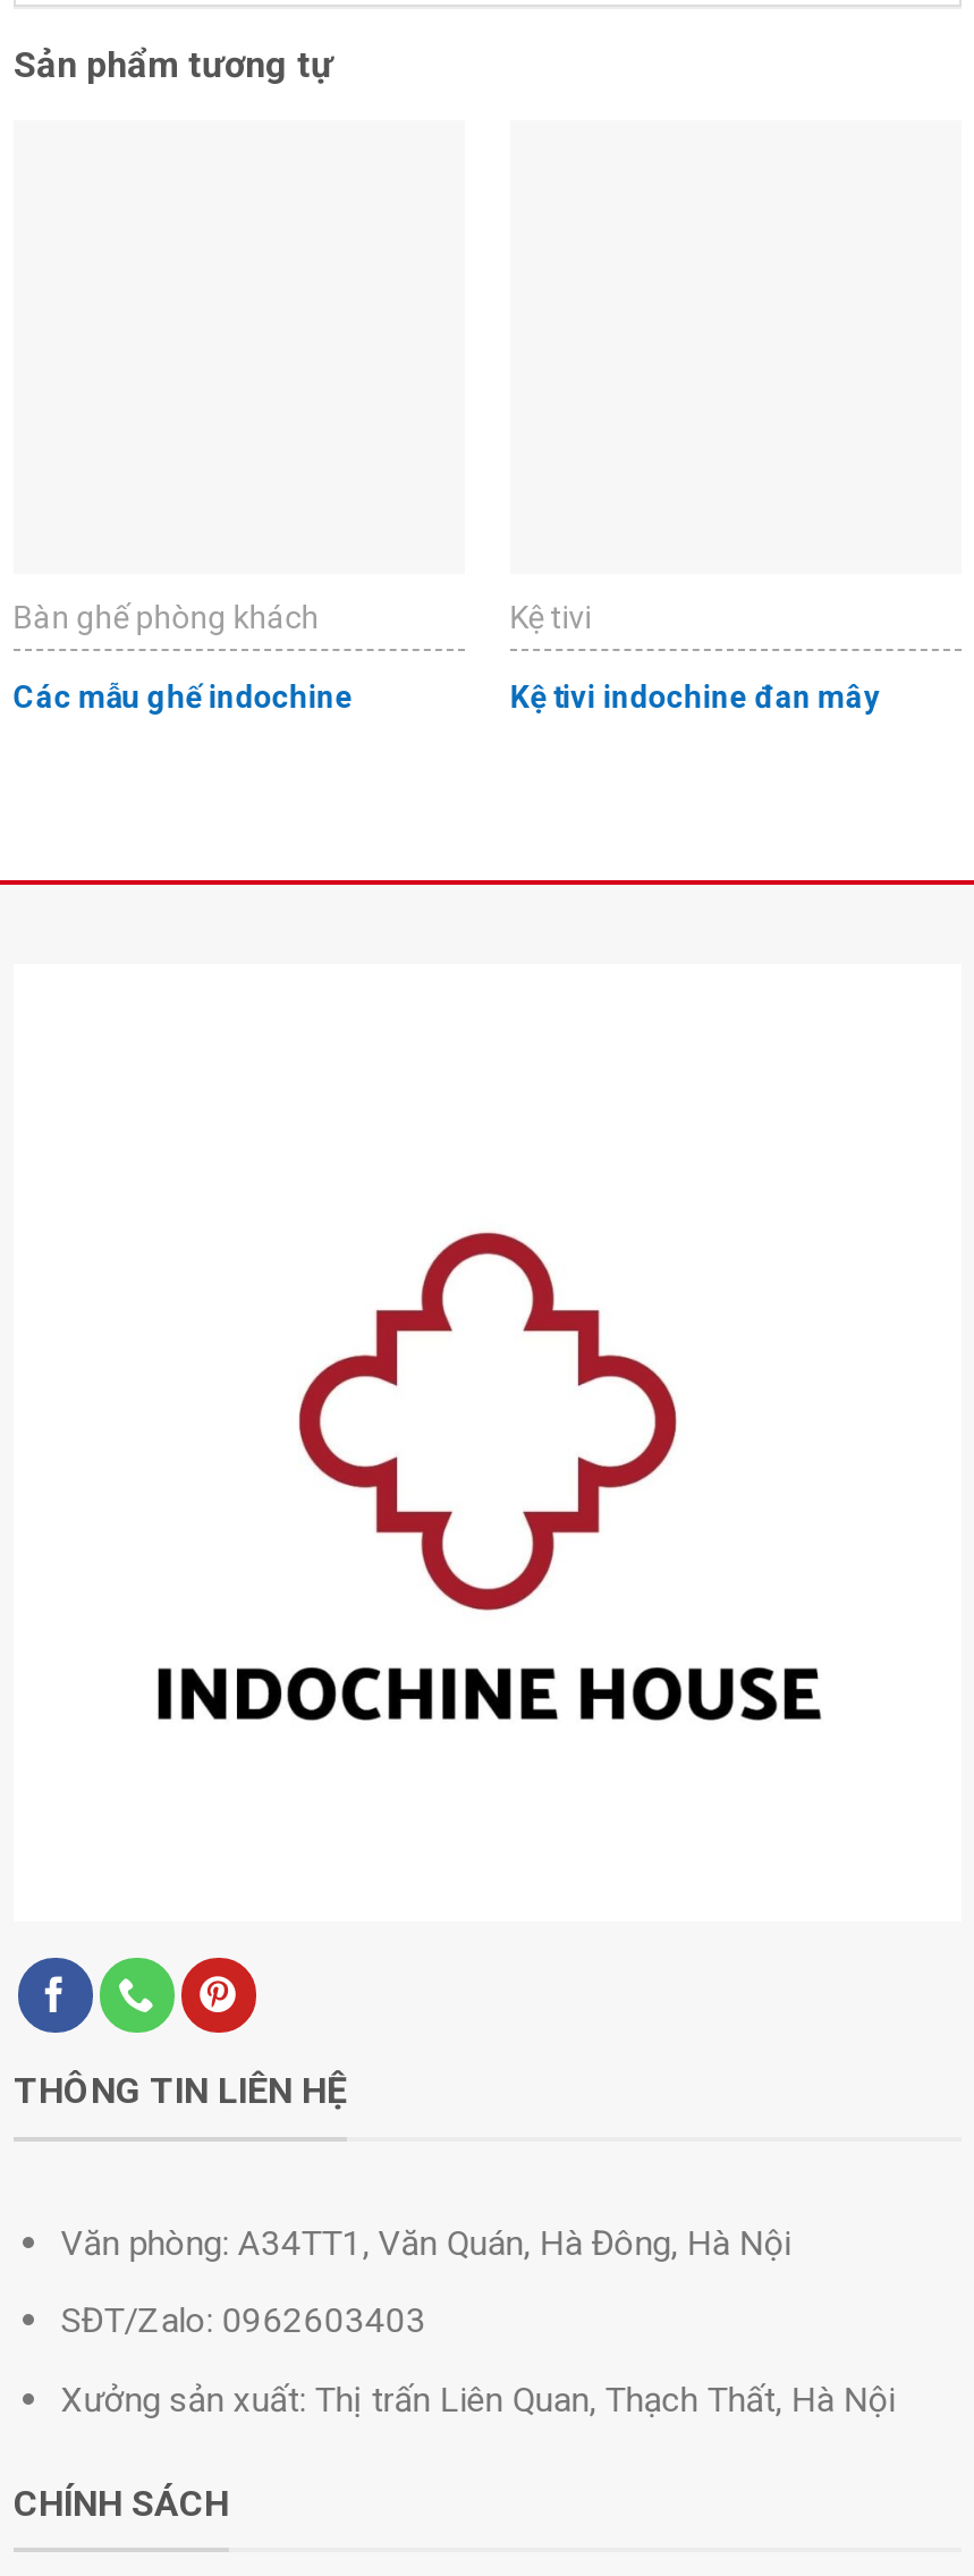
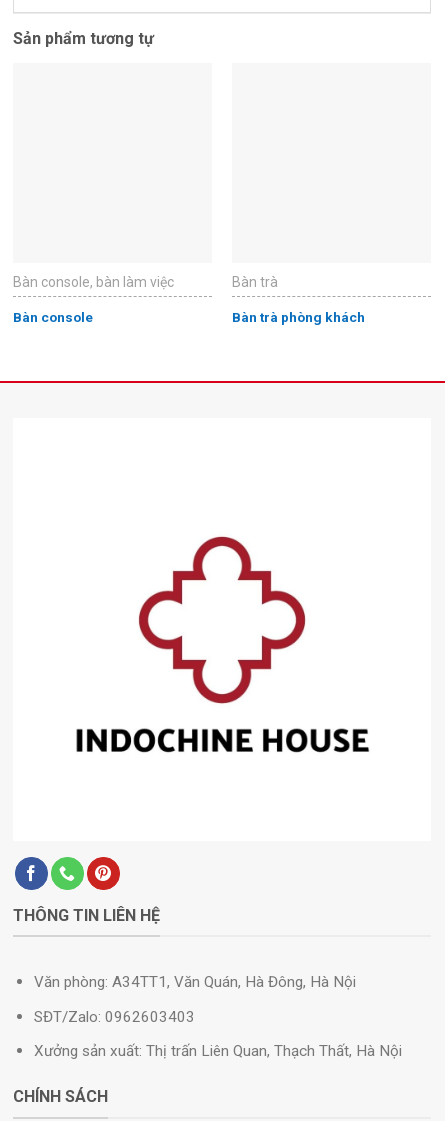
[13,599,319,635] Bàn ghế phòng khách -> [13,274,174,290] Bàn console, bàn làm việc
[510,599,591,635] Kệ tivi -> [232,274,278,290] Bàn trà
[13,678,353,714] Các mẫu ghế indochine -> [13,309,93,325] Bàn console
[510,678,879,714] Kệ tivi indochine đan mây -> [232,309,365,325] Bàn trà phòng khách

